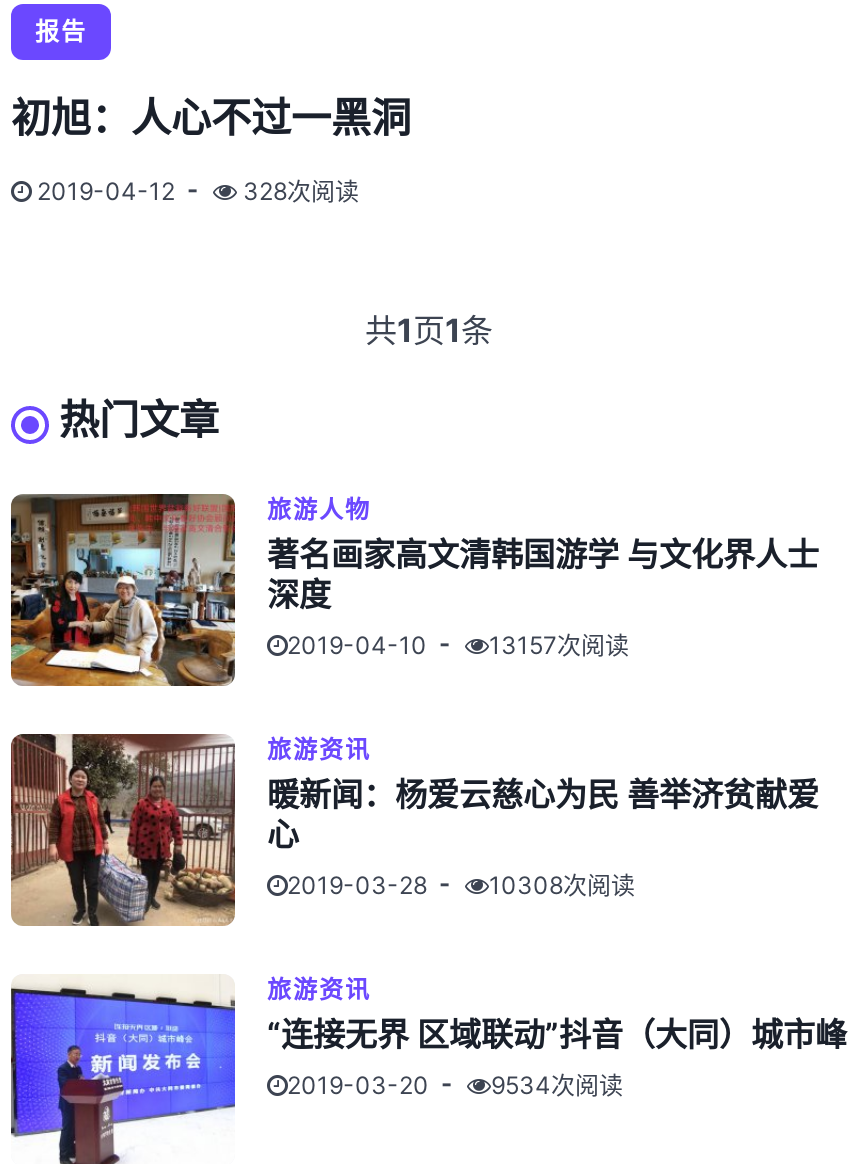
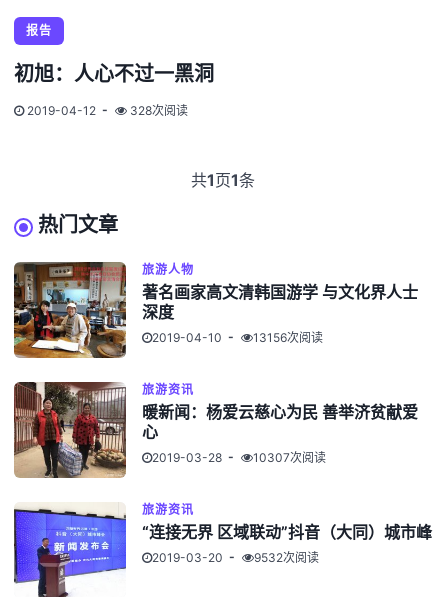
[489,630,629,660] 13157次阅读 -> [253,330,323,345] 13156次阅读
[489,870,635,900] 10308次阅读 -> [253,450,326,465] 10307次阅读
[491,1070,623,1100] 9534次阅读 -> [254,550,319,565] 9532次阅读

